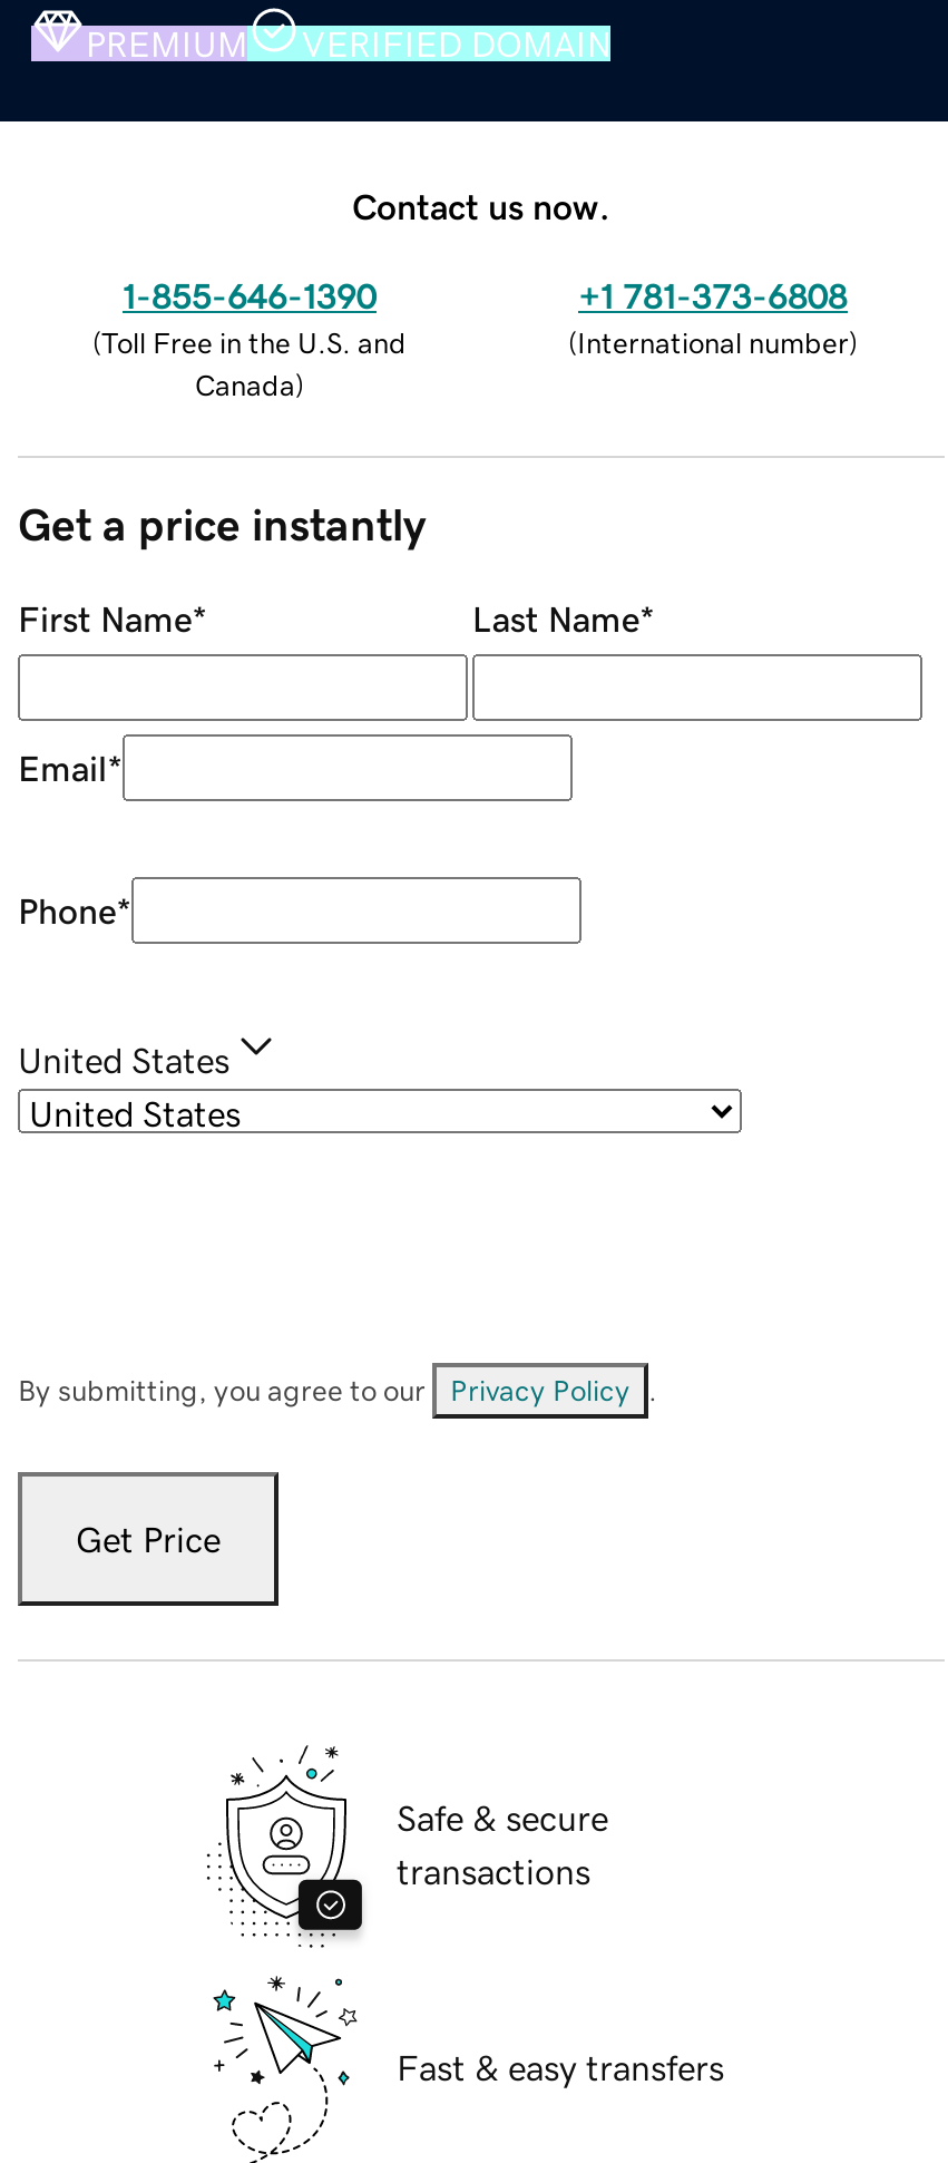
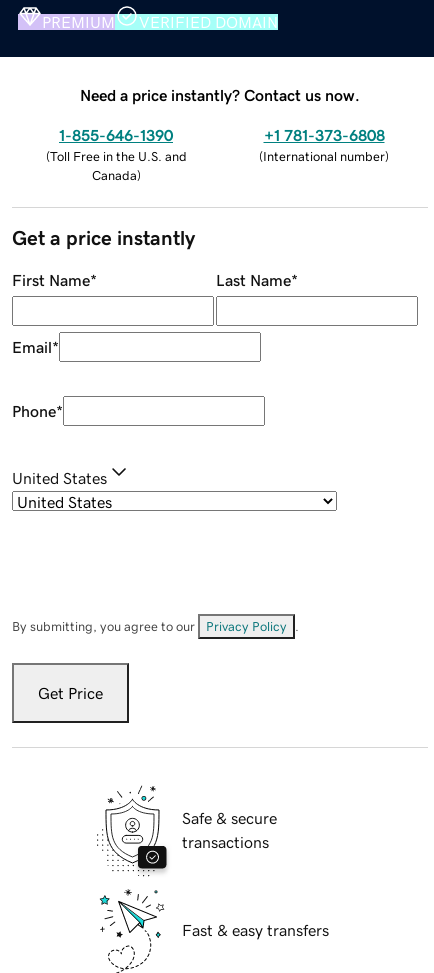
[352,187,610,223] Contact us now. -> [80,87,360,103] Need a price instantly? Contact us now.

